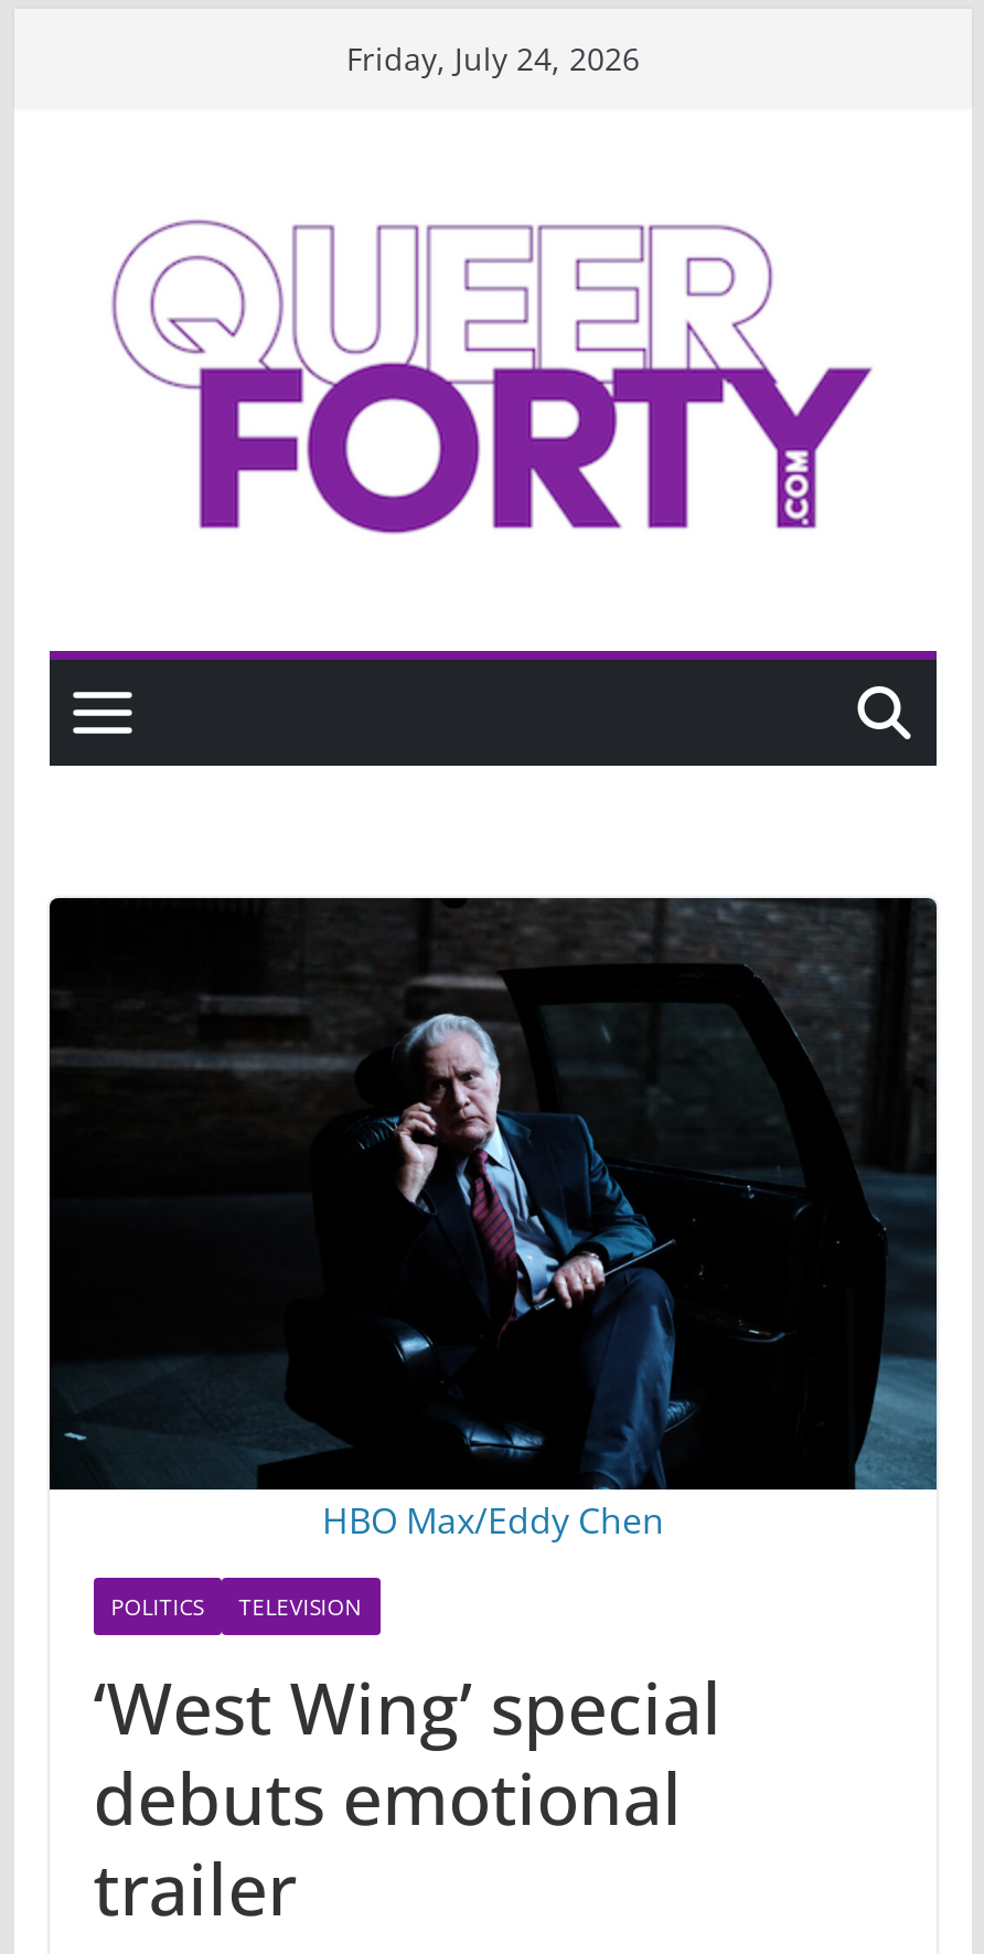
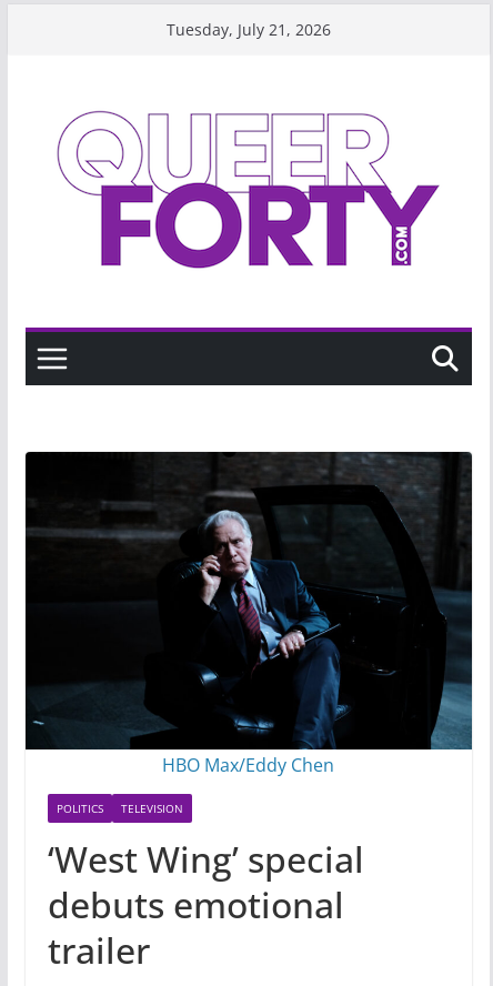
[346,38,640,79] Friday, July 24, 2026 -> [167,19,331,40] Tuesday, July 21, 2026

